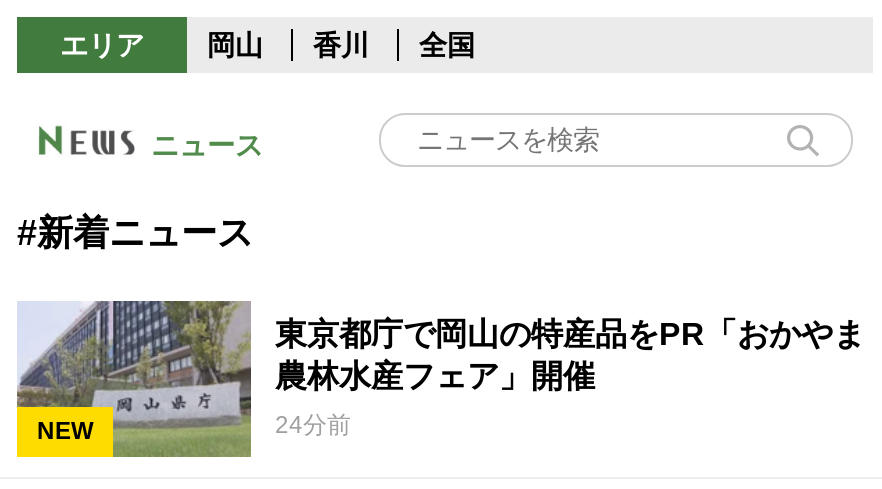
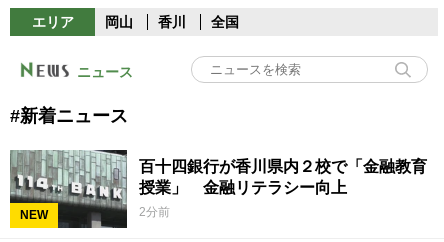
[15,299,865,459] [image] | 東京都庁で岡山の特産品をPR「おかやま | 農林水産フェア」開催 -> [9,149,427,229] [image] | 百十四銀行が香川県内２校で「金融教育 | 授業」 金融リテラシー向上
[275,410,351,438] 24分前 -> [139,204,170,218] 2分前

